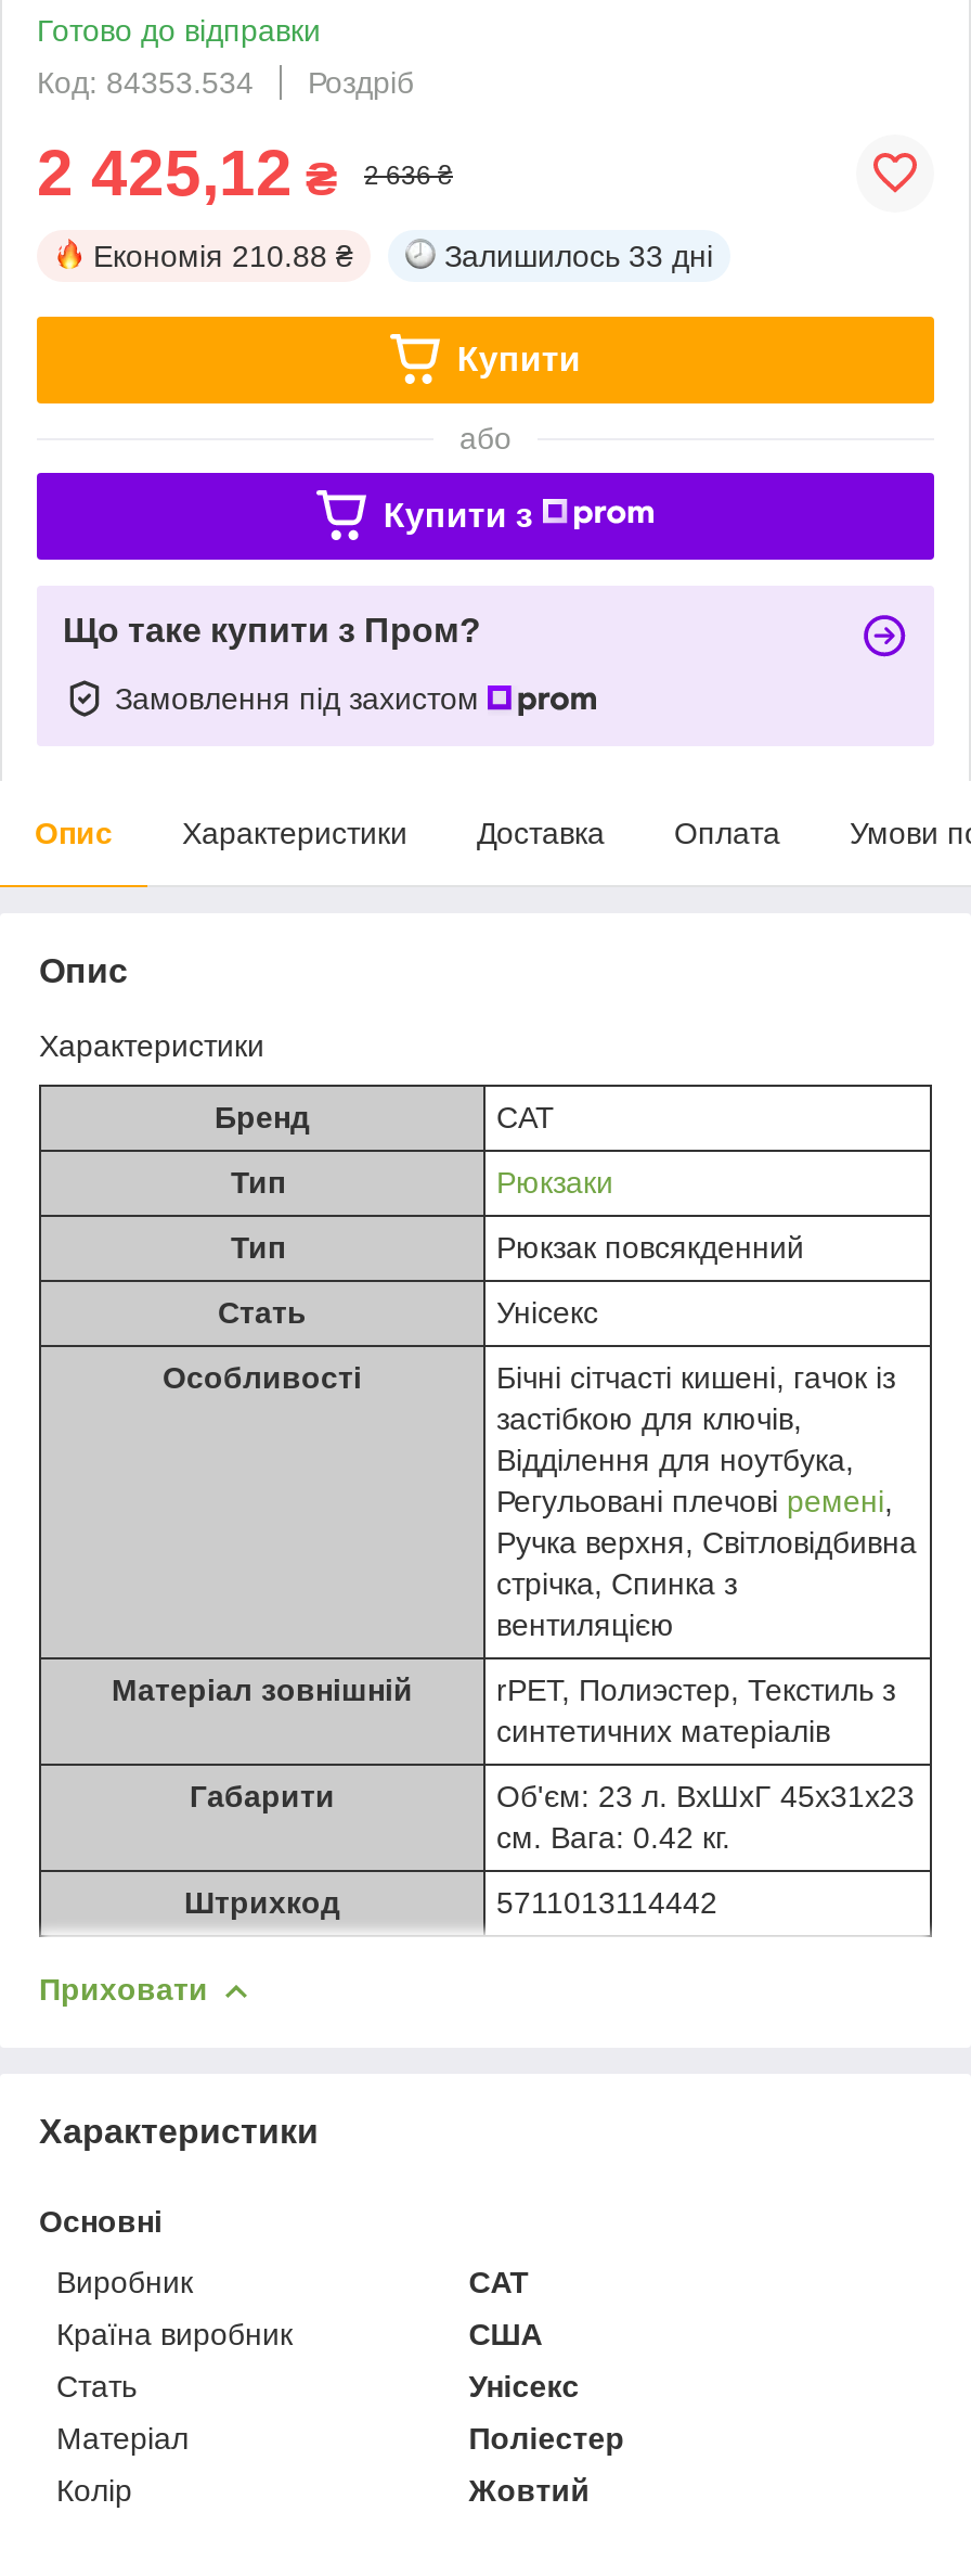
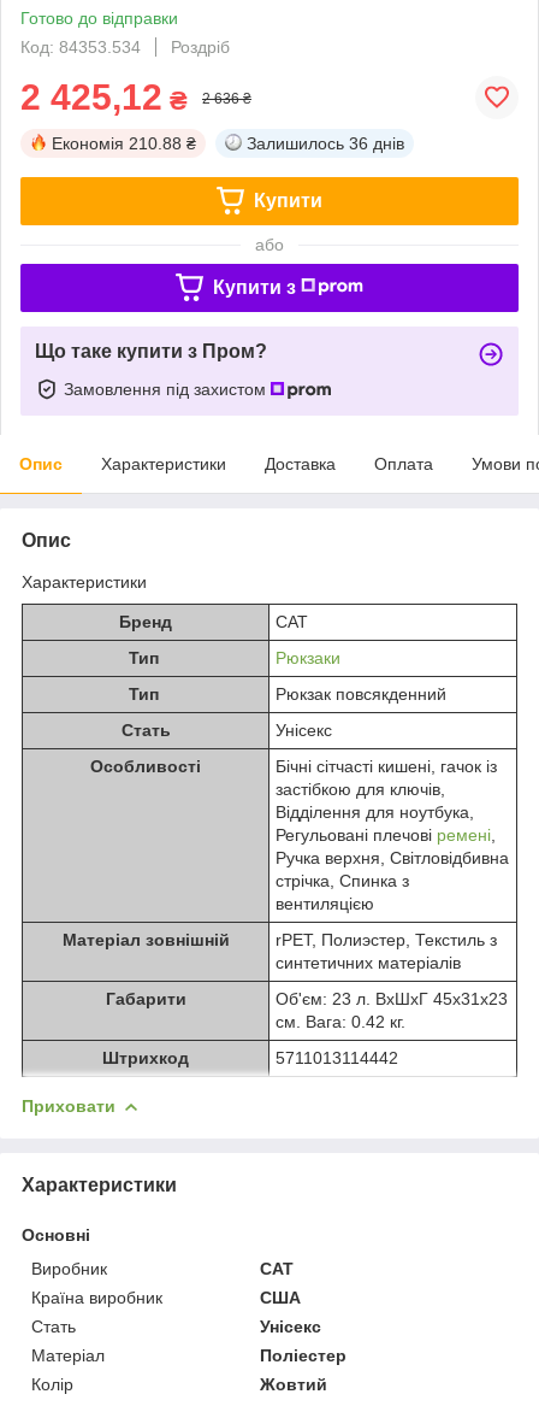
[444,238,713,273] Залишилось 33 дні -> [247,133,404,153] Залишилось 36 днів

